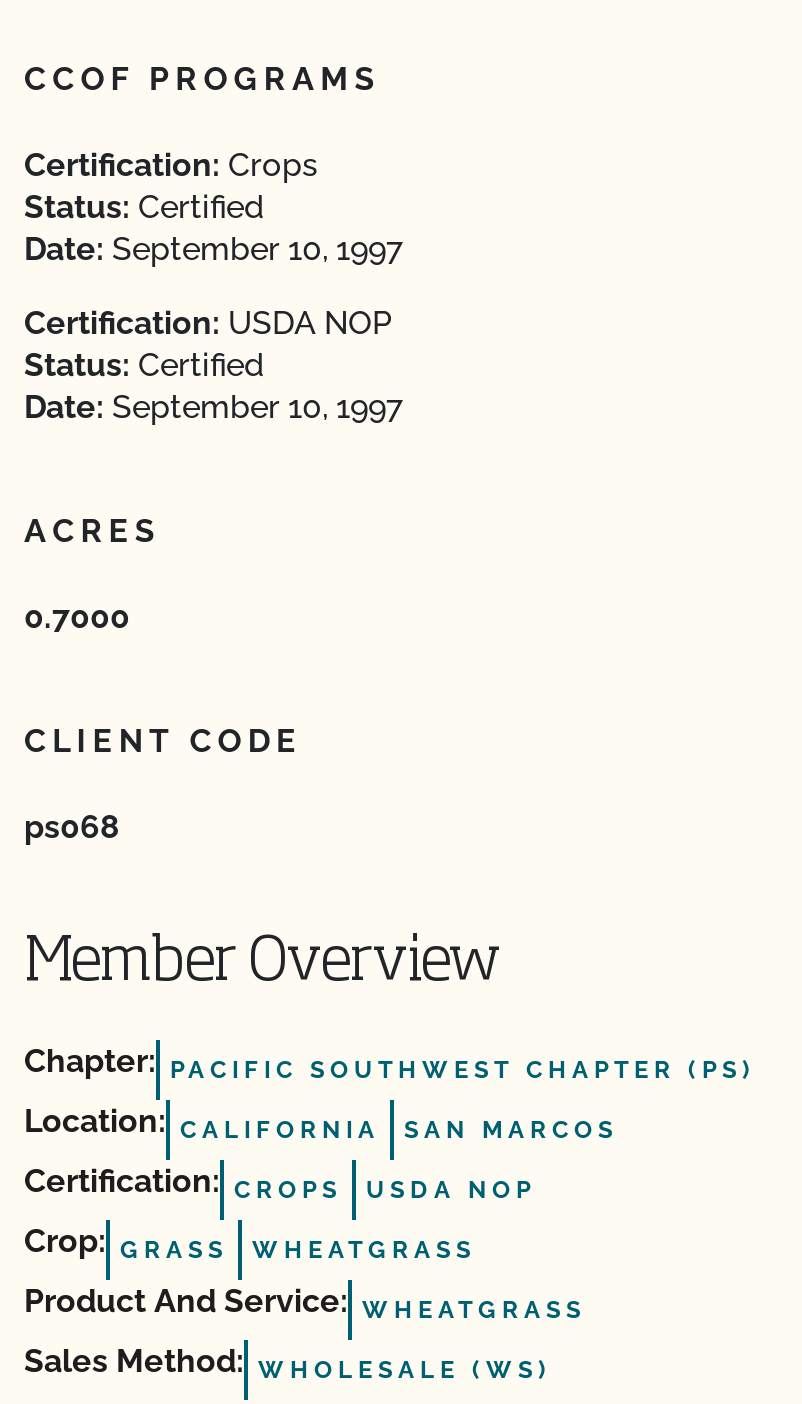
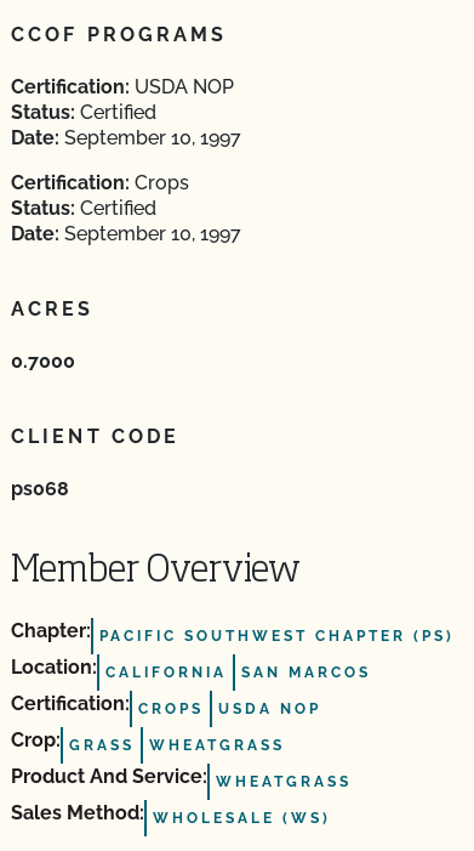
moved [24,146,318,184] -> [11,171,189,194]: Certification: Crops
moved [24,304,392,342] -> [11,75,234,98]: Certification: USDA NOP

